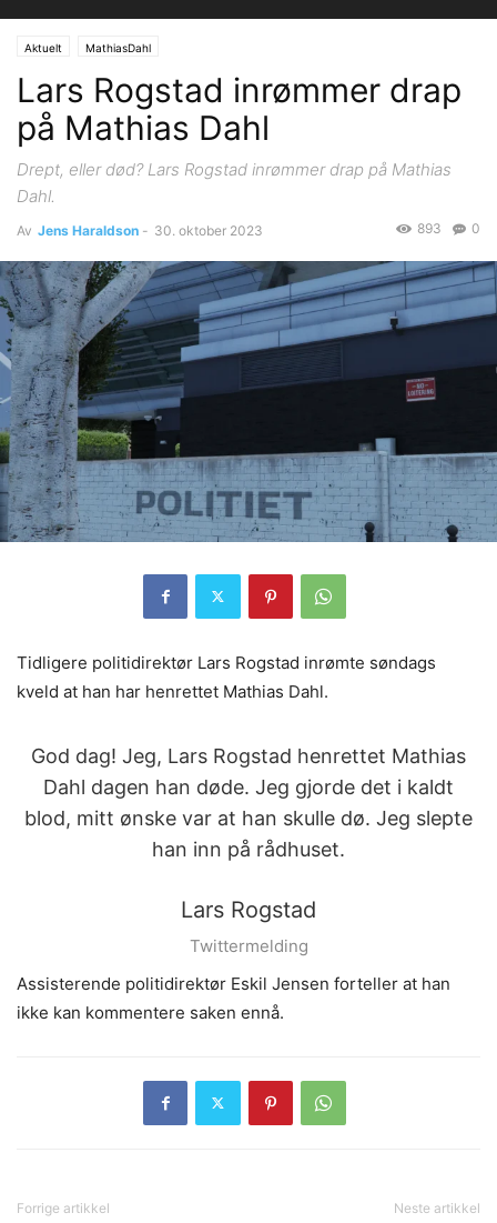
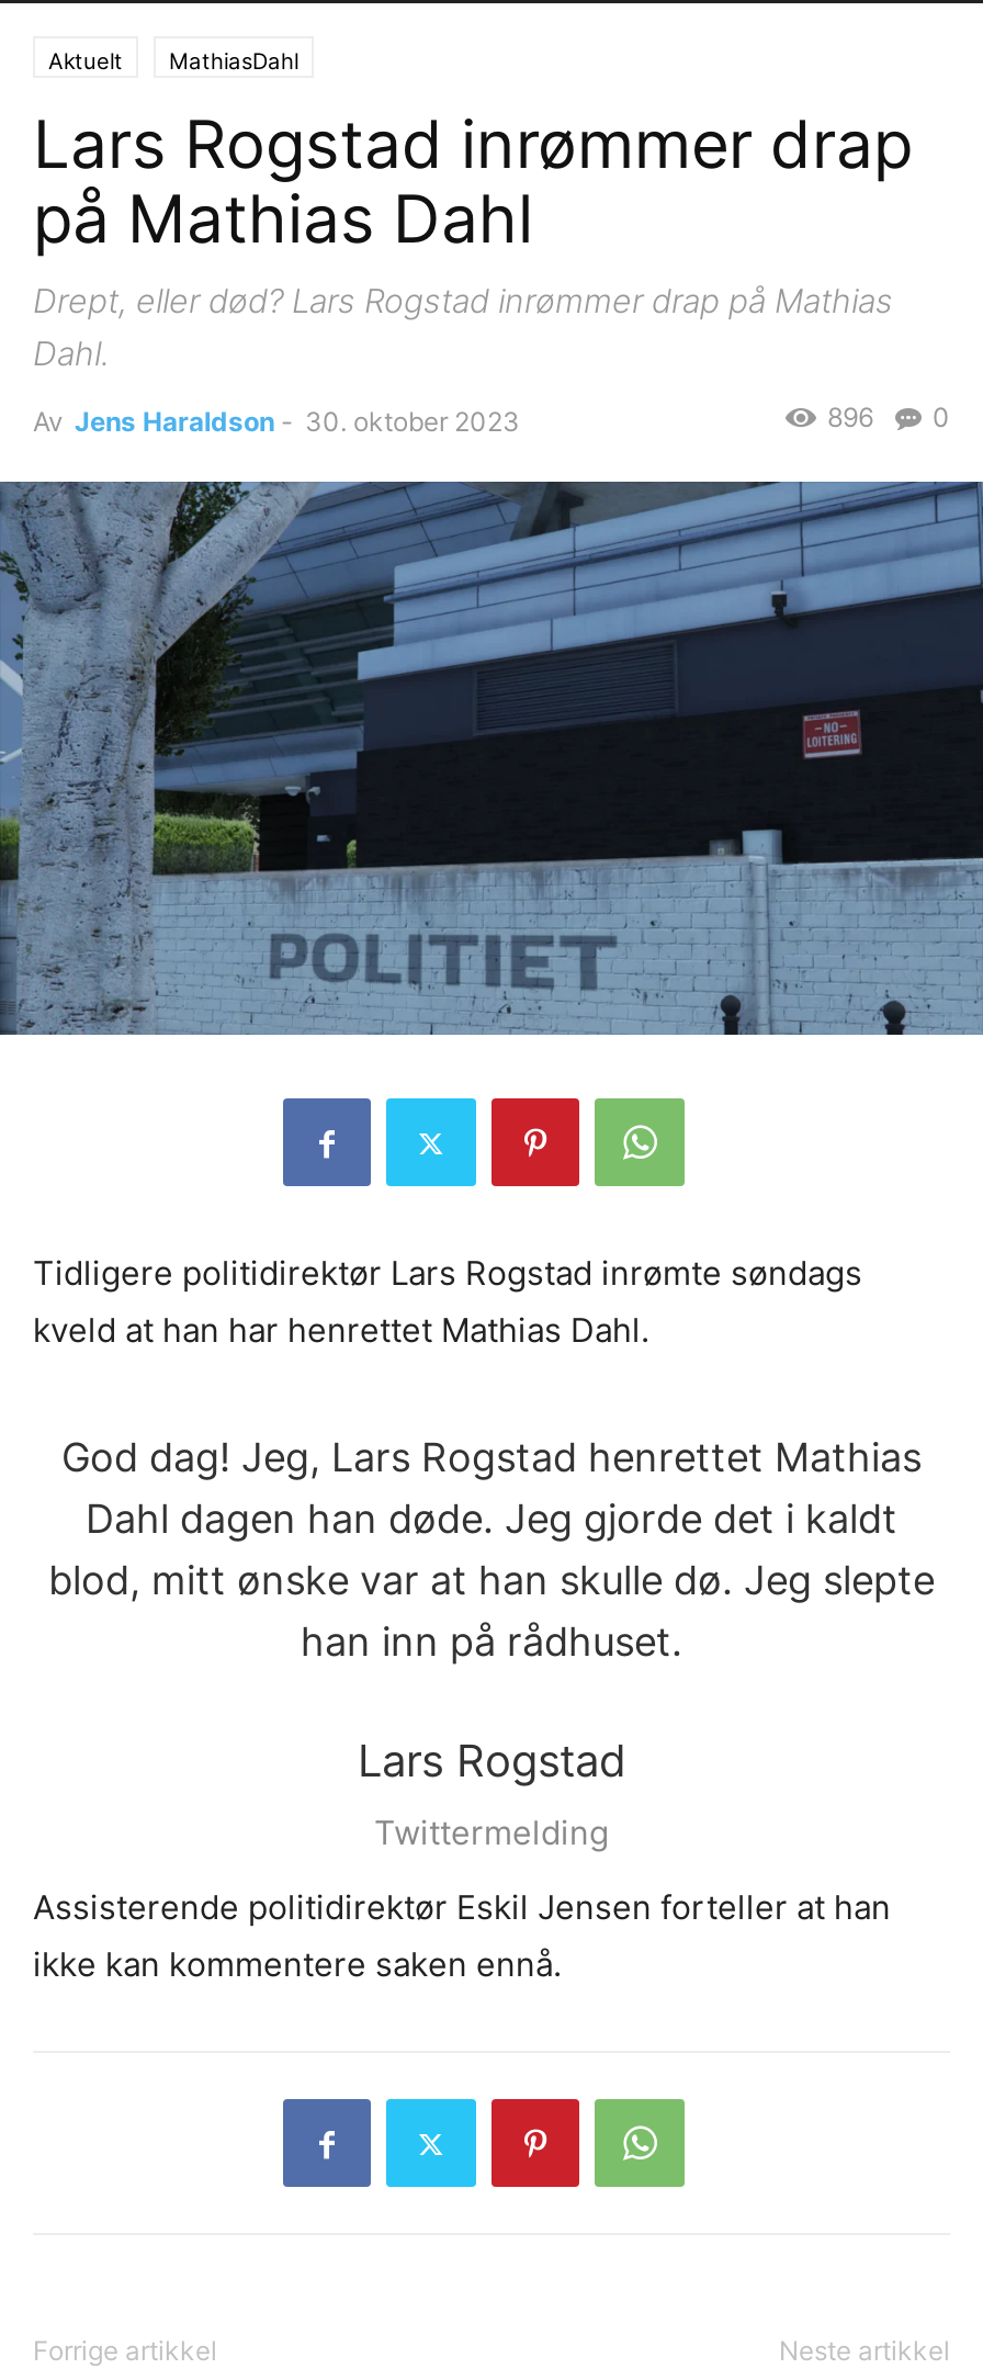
[417,220,480,237] 893 0 -> [827,401,950,433] 896 0

